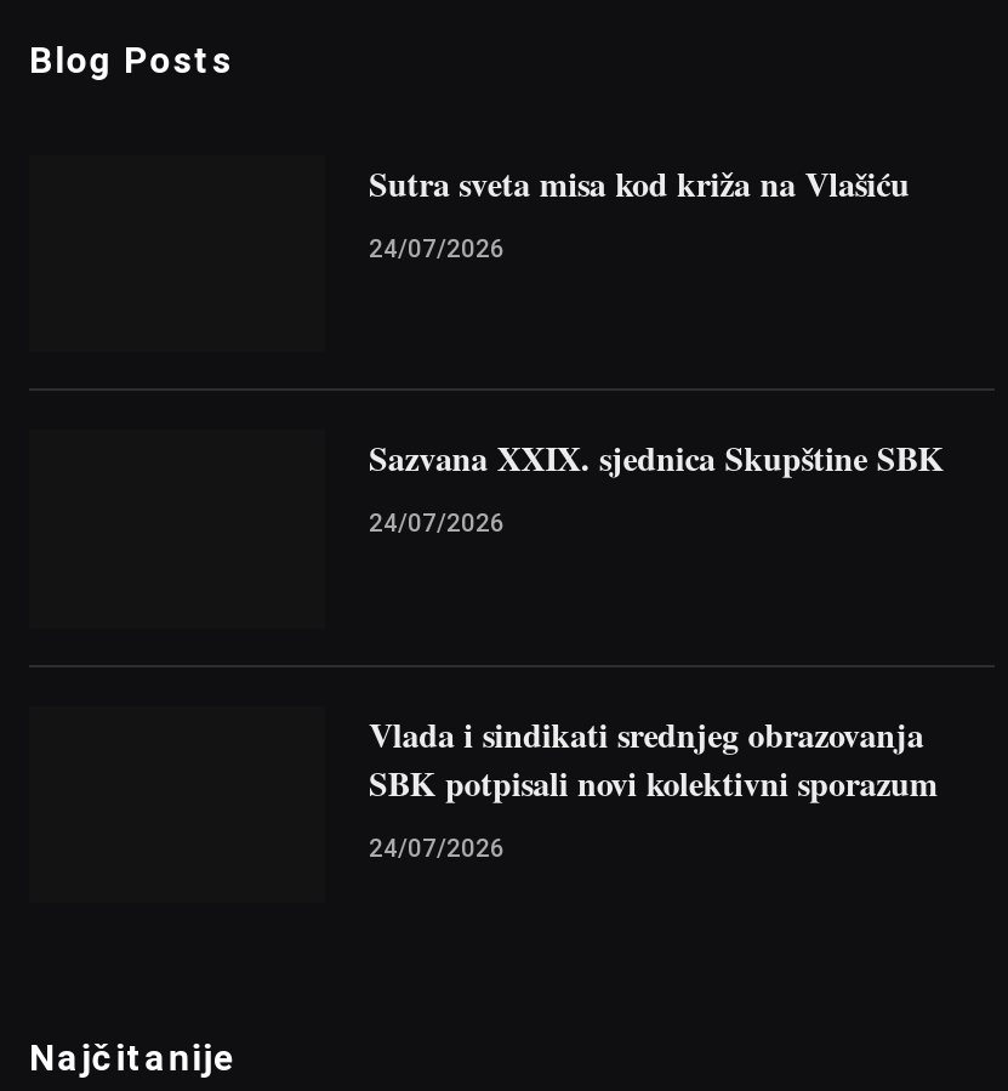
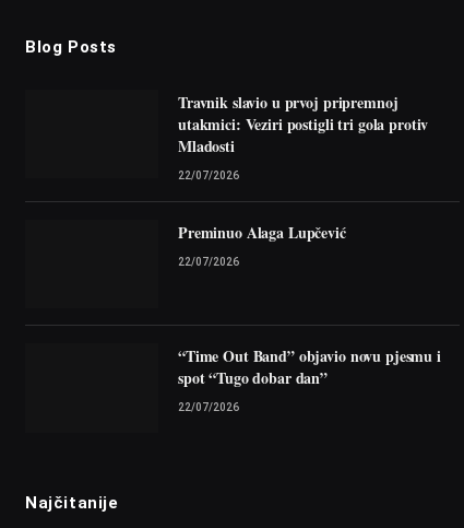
[369,158,921,209] Sutra sveta misa kod križa na Vlašiću -> [178,91,428,157] Travnik slavio u prvoj pripremnoj | utakmici: Veziri postigli tri gola protiv | Mladosti
[369,235,505,262] 24/07/2026 -> [178,169,239,181] 22/07/2026
[369,433,944,484] Sazvana XXIX. sjednica Skupštine SBK -> [178,221,346,244] Preminuo Alaga Lupčević
[369,510,505,537] 24/07/2026 -> [178,256,239,268] 22/07/2026
[369,708,938,808] Vlada i sindikati srednjeg obrazovanja | SBK potpisali novi kolektivni sporazum -> [178,345,441,389] “Time Out Band” objavio novu pjesmu i | spot “Tugo dobar dan”
[369,834,505,861] 24/07/2026 -> [178,402,239,414] 22/07/2026

